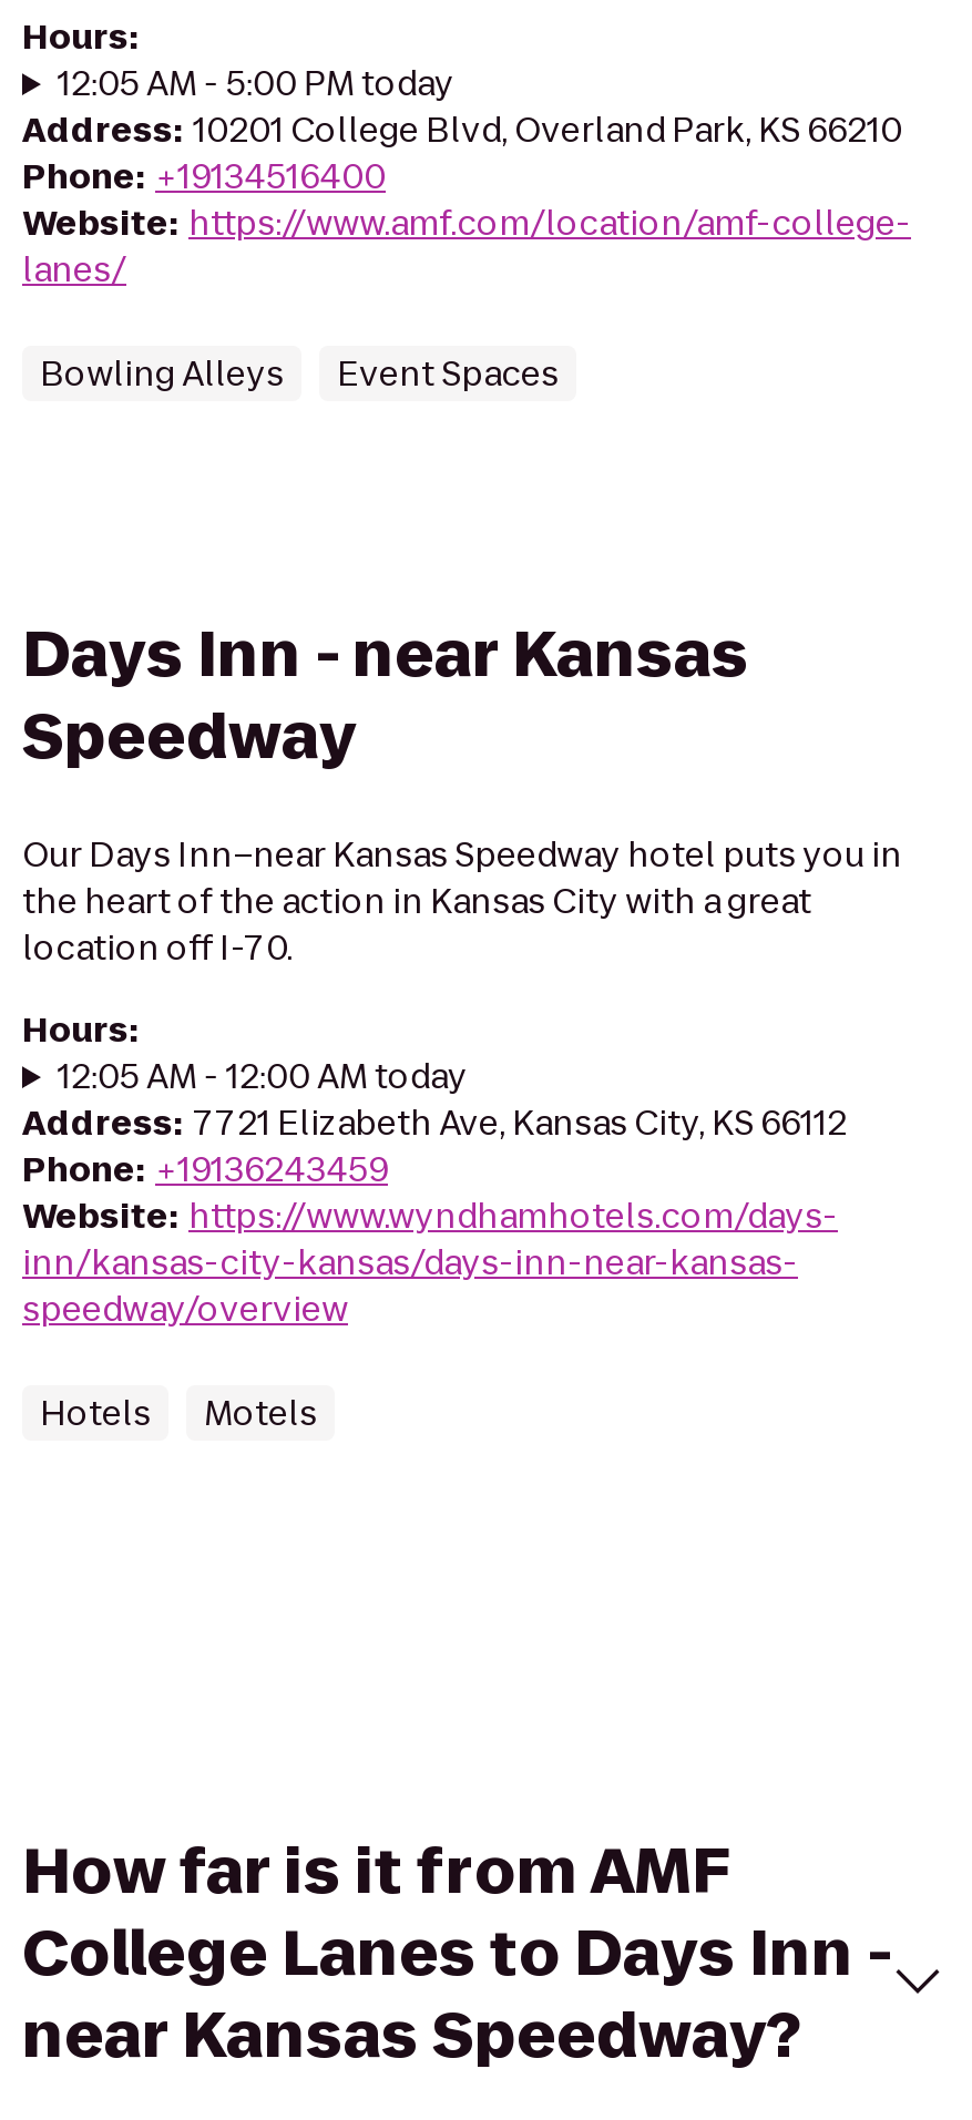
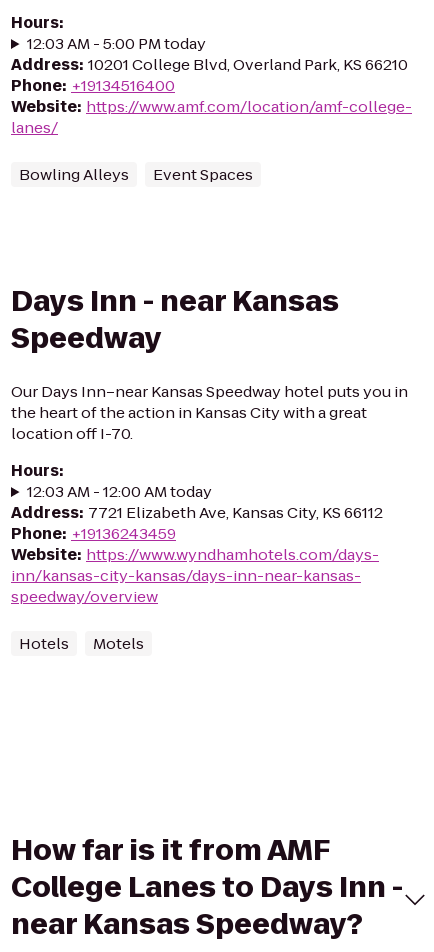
[57,60,454,106] 12:05 AM - 5:00 PM today -> [27,33,206,54] 12:03 AM - 5:00 PM today
[57,1053,467,1099] 12:05 AM - 12:00 AM today -> [27,481,212,502] 12:03 AM - 12:00 AM today

